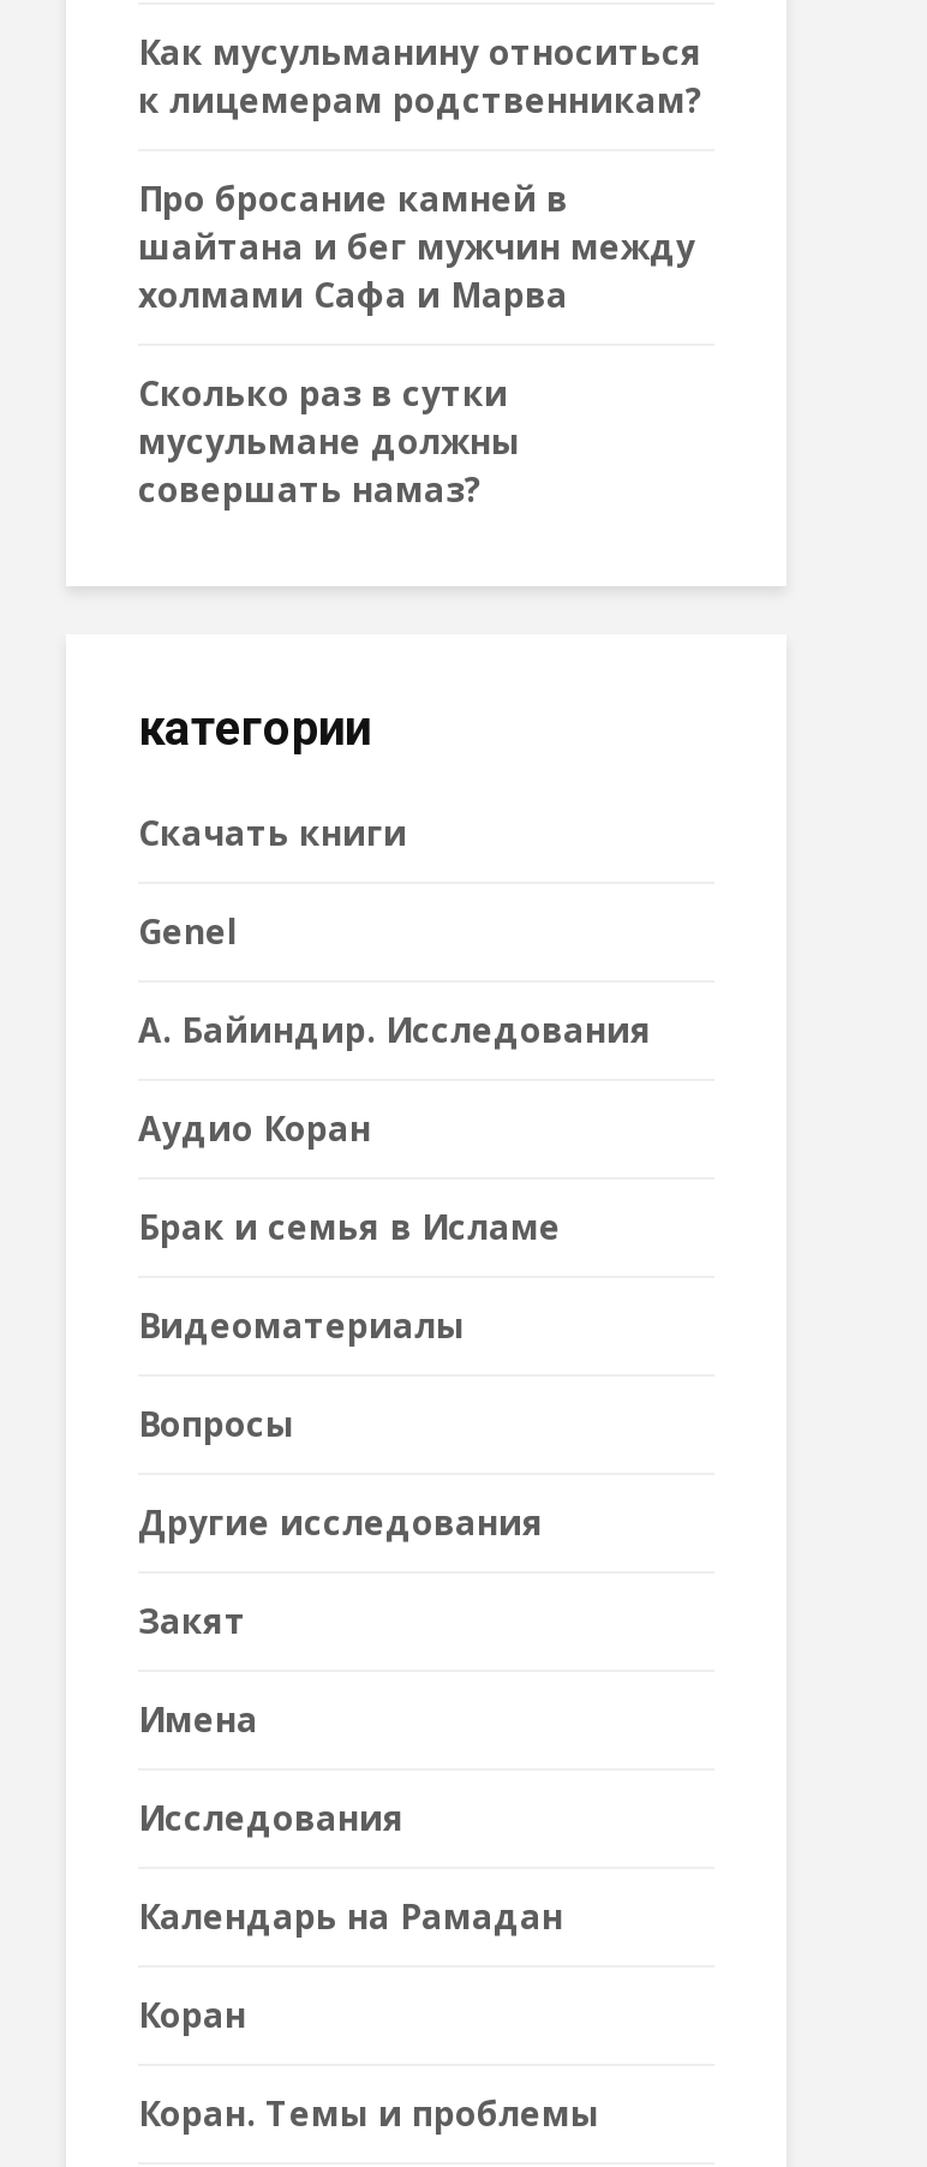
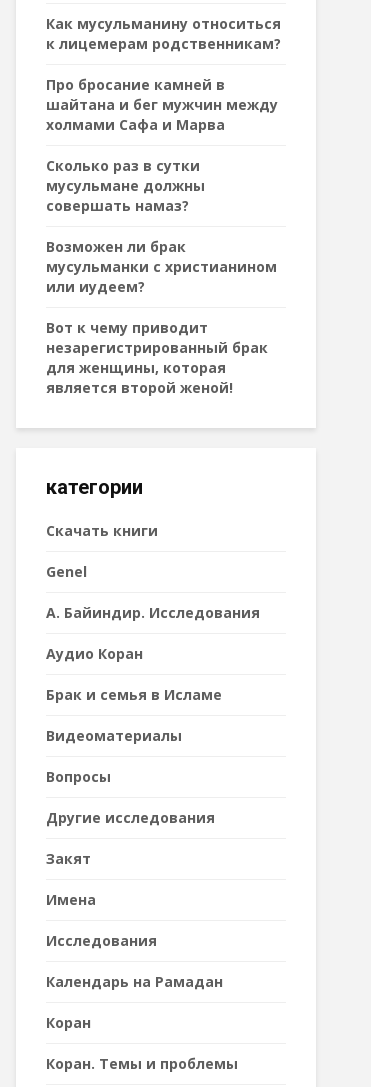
none -> [46,237,277,397] Возможен ли брак | мусульманки с христианином | или иудеем? | Вот к чему приводит | незарегистрированный брак | для женщины, которая | является второй женой!

